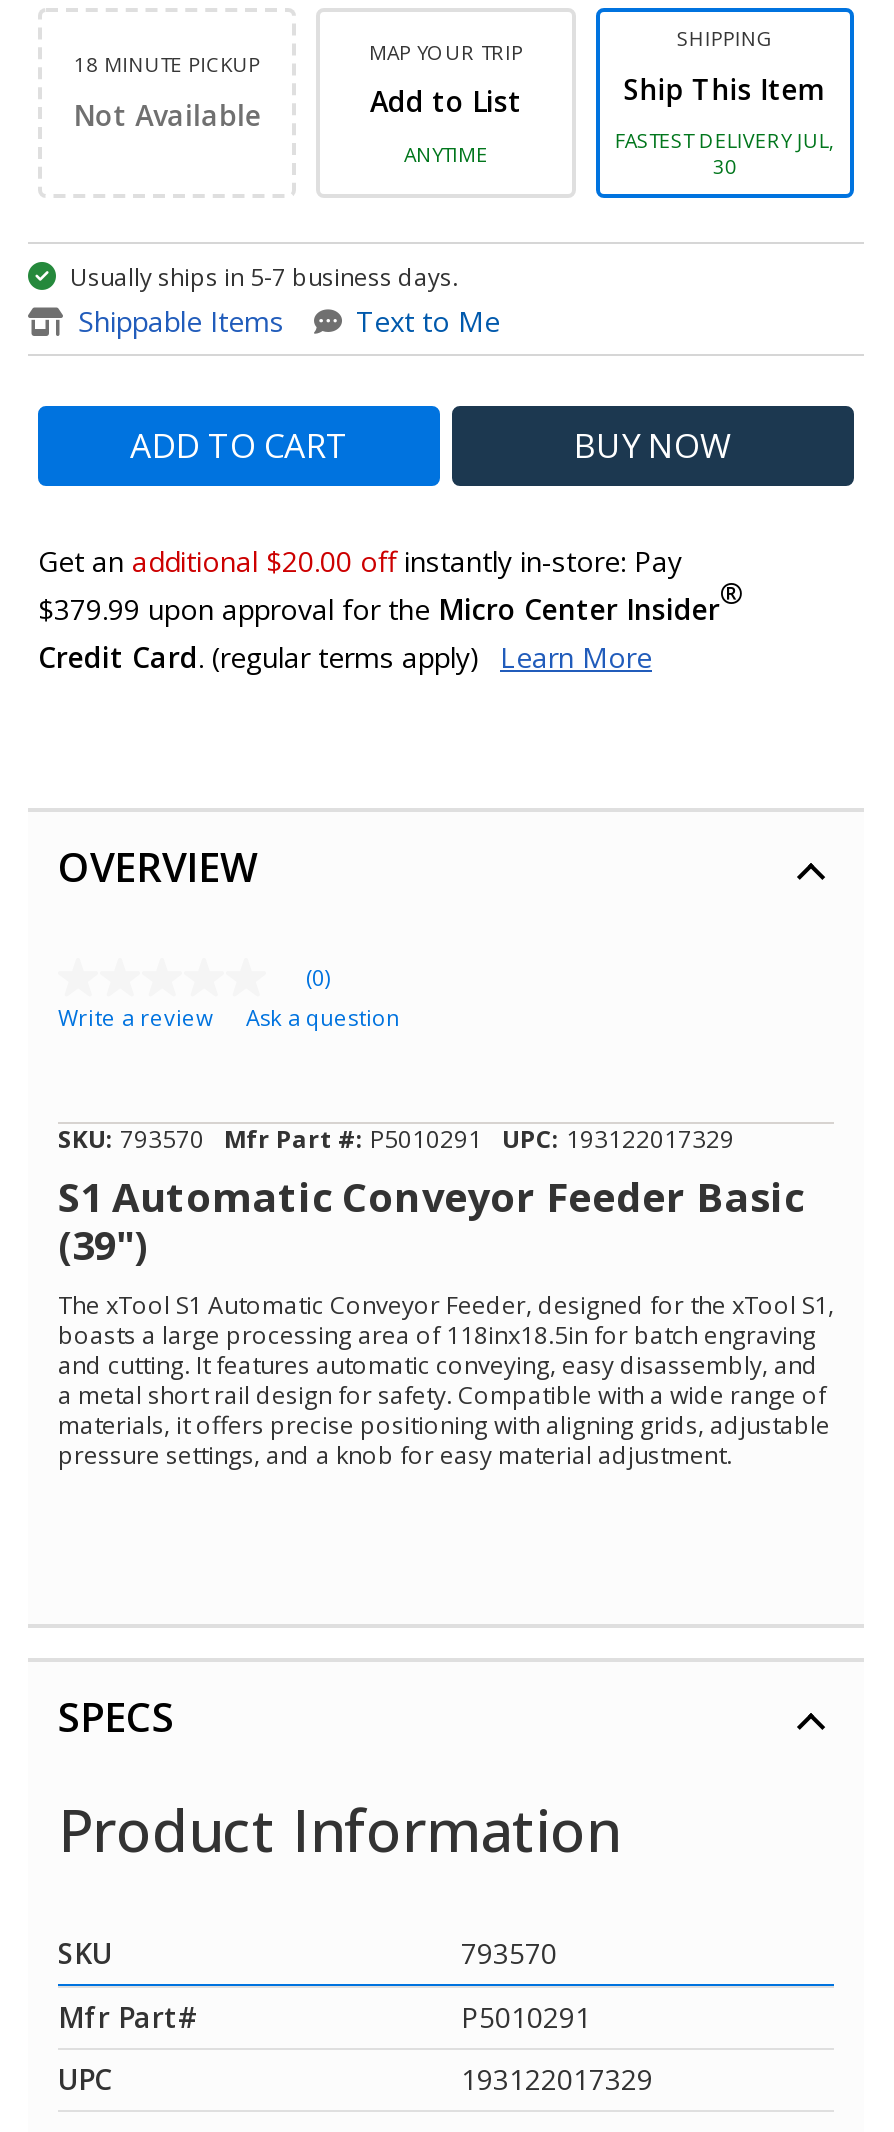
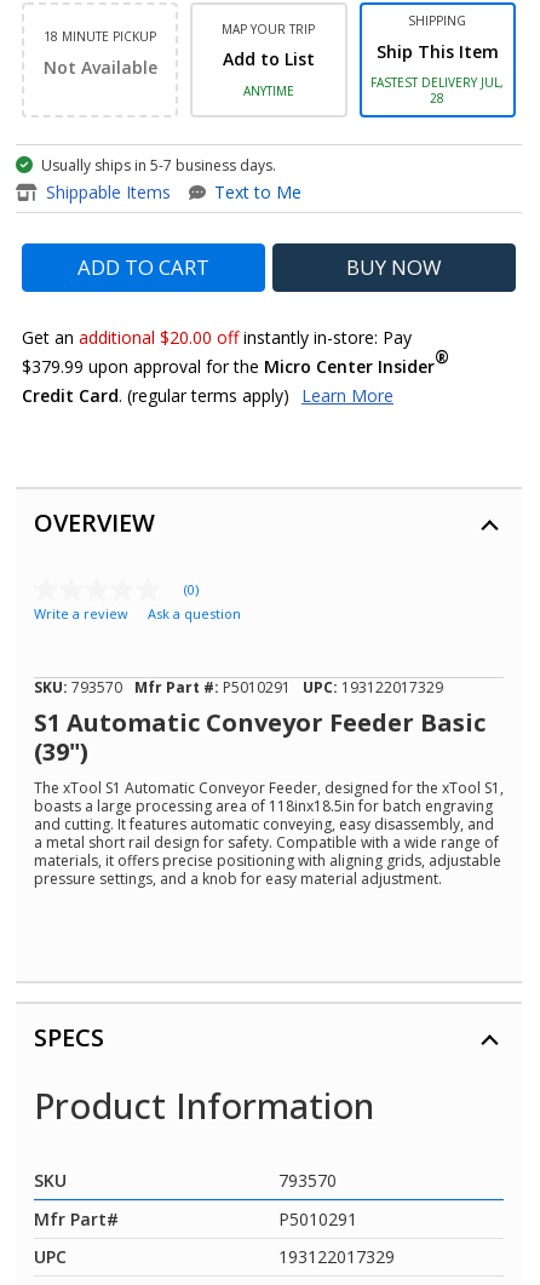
[713,153,737,181] 30 -> [430,90,445,107] 28

